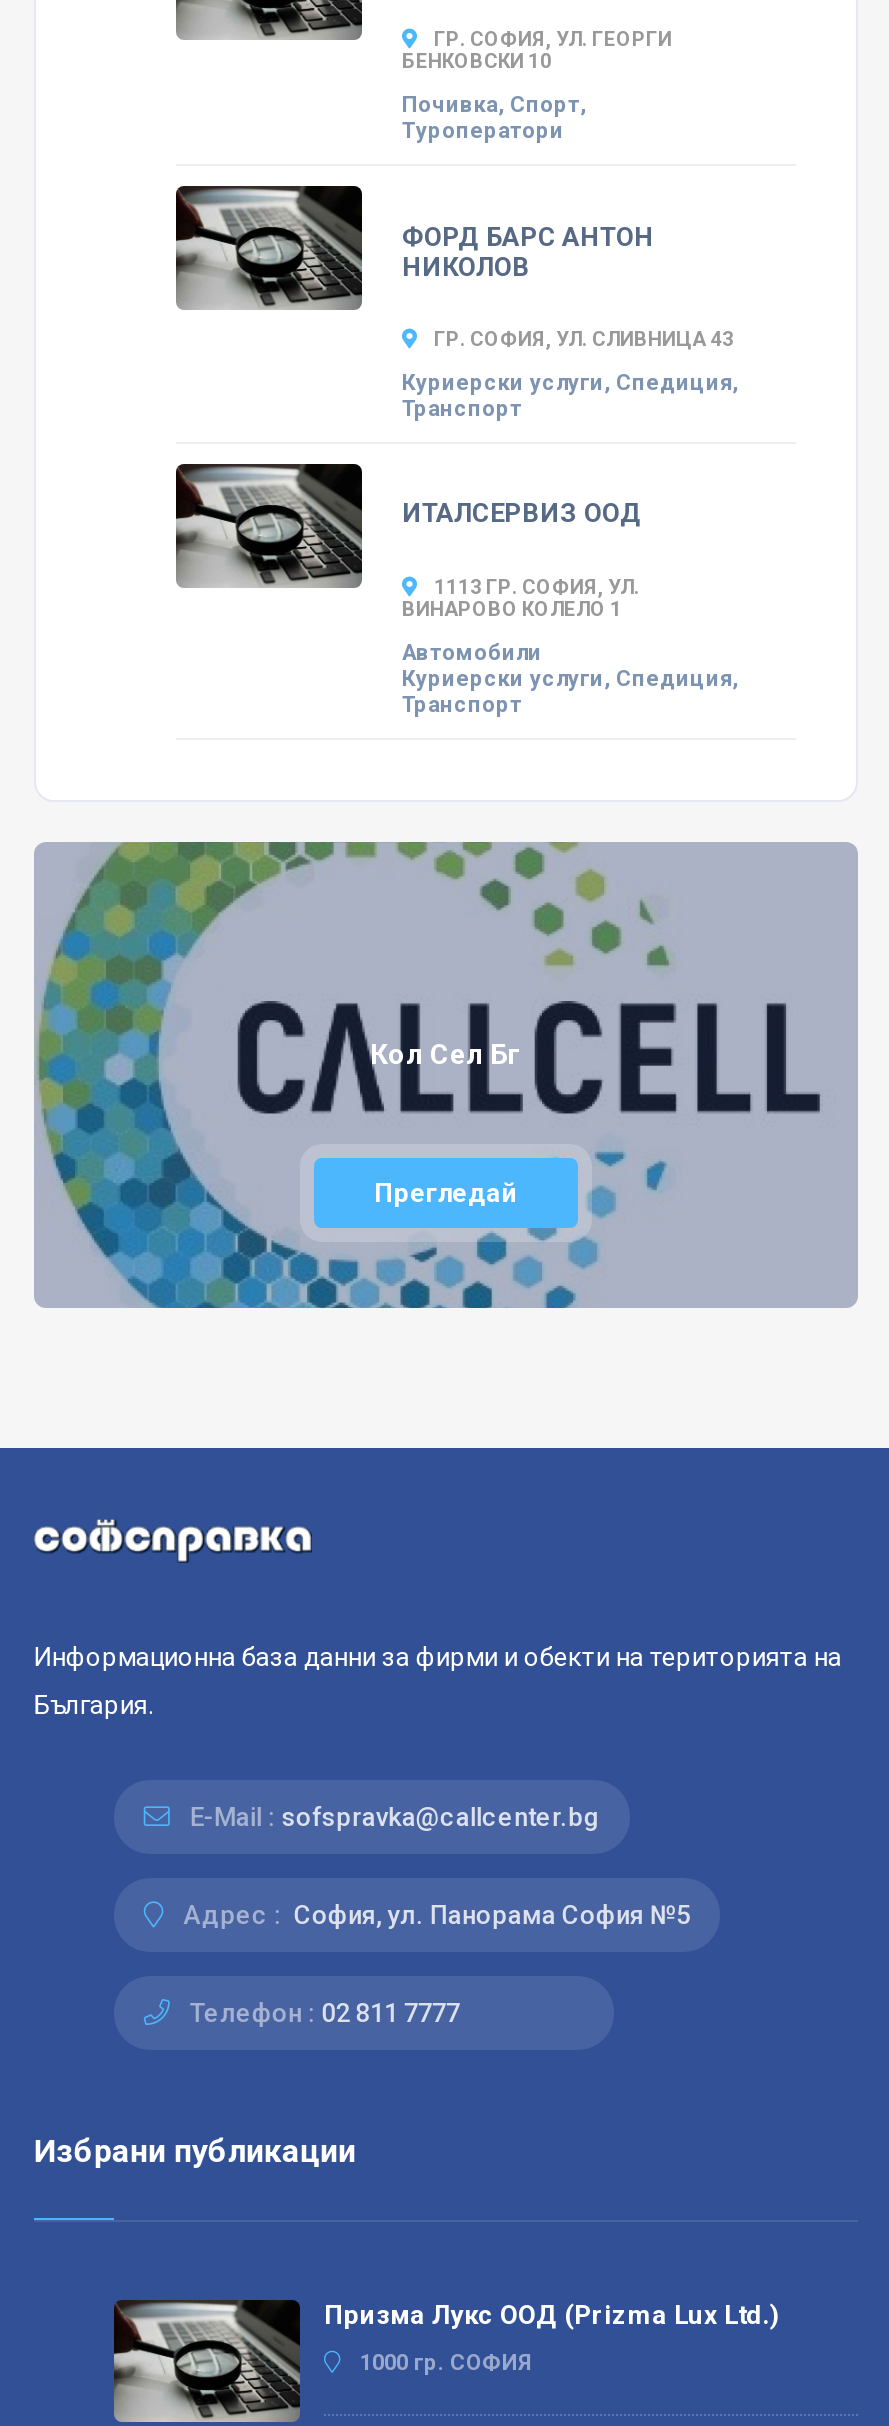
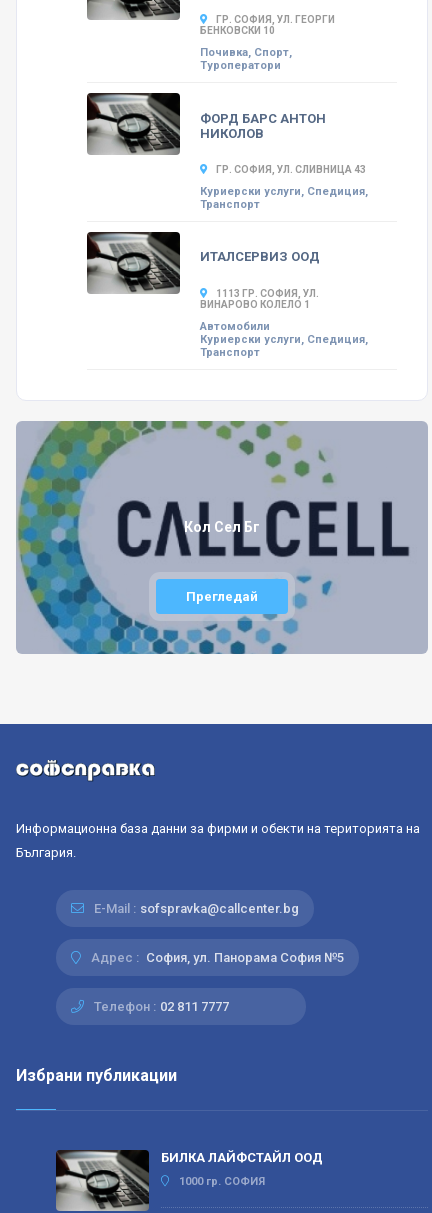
[324,2299,780,2329] Призма Лукс ООД (Prizma Lux Ltd.) -> [161,1150,323,1165] БИЛКА ЛАЙФСТАЙЛ ООД

